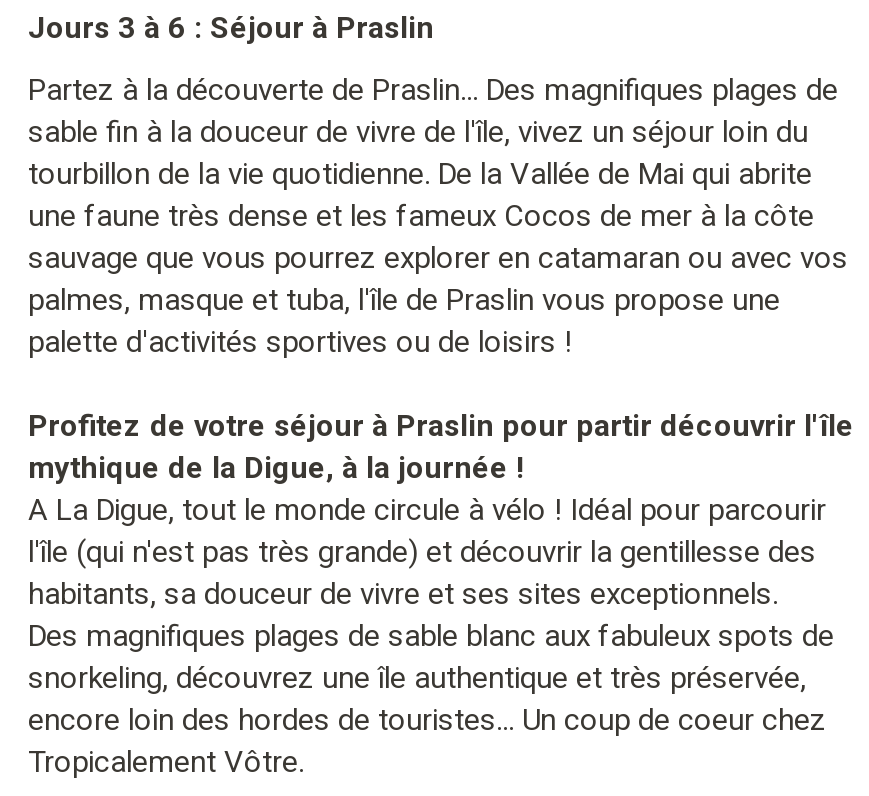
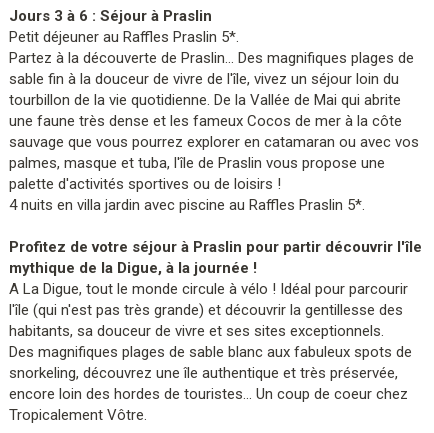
none -> [9,28,239,46] Petit déjeuner au Raffles Praslin 5*.
none -> [9,196,365,214] 4 nuits en villa jardin avec piscine au Raffles Praslin 5*.

